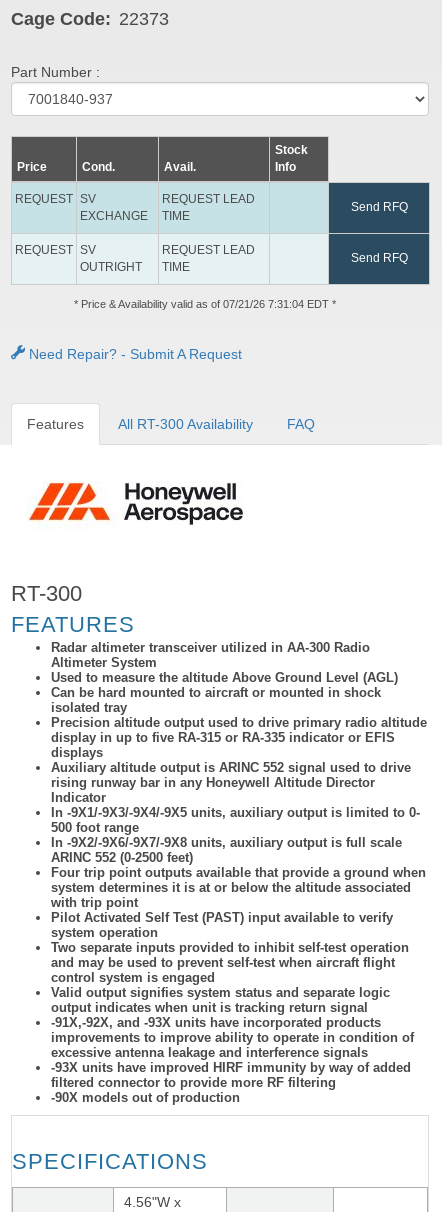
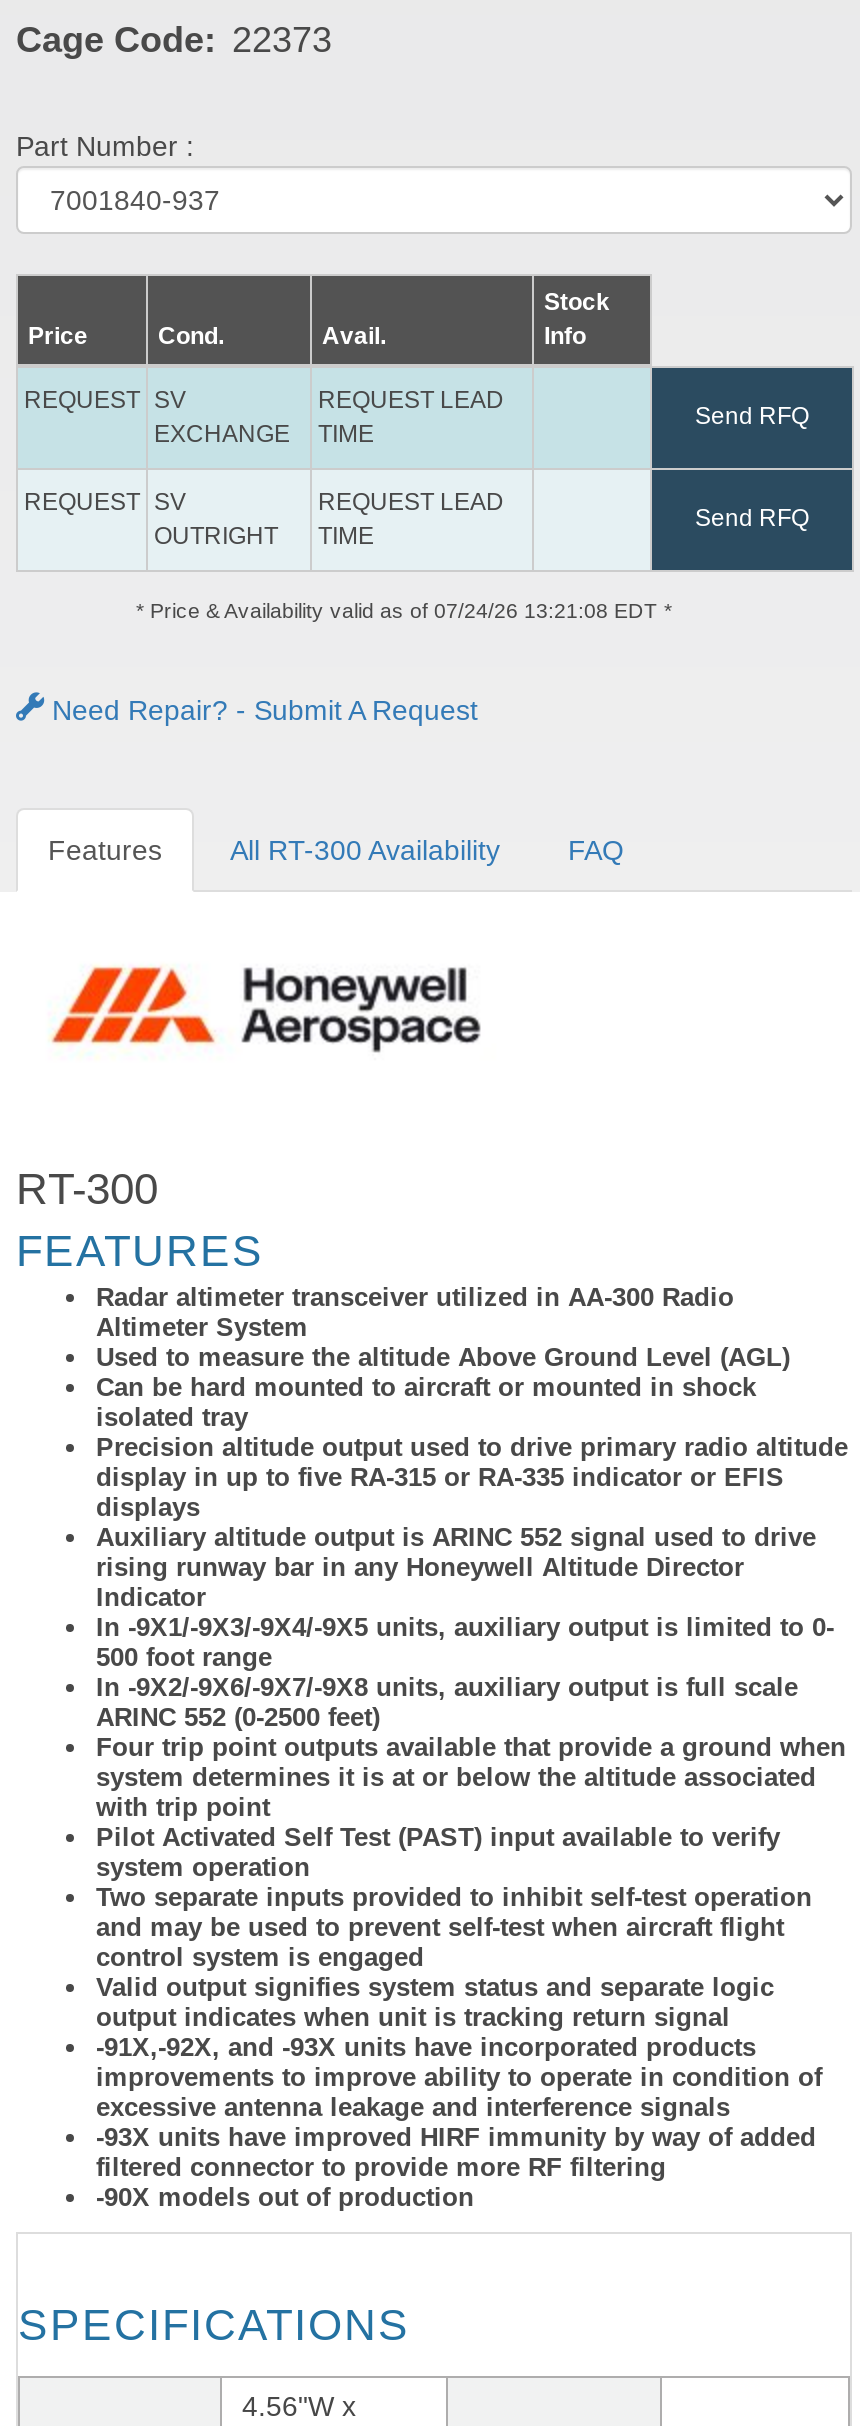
[74,298,336,310] * Price & Availability valid as of 07/21/26 7:31:04 EDT * -> [136,598,672,622] * Price & Availability valid as of 07/24/26 13:21:08 EDT *

